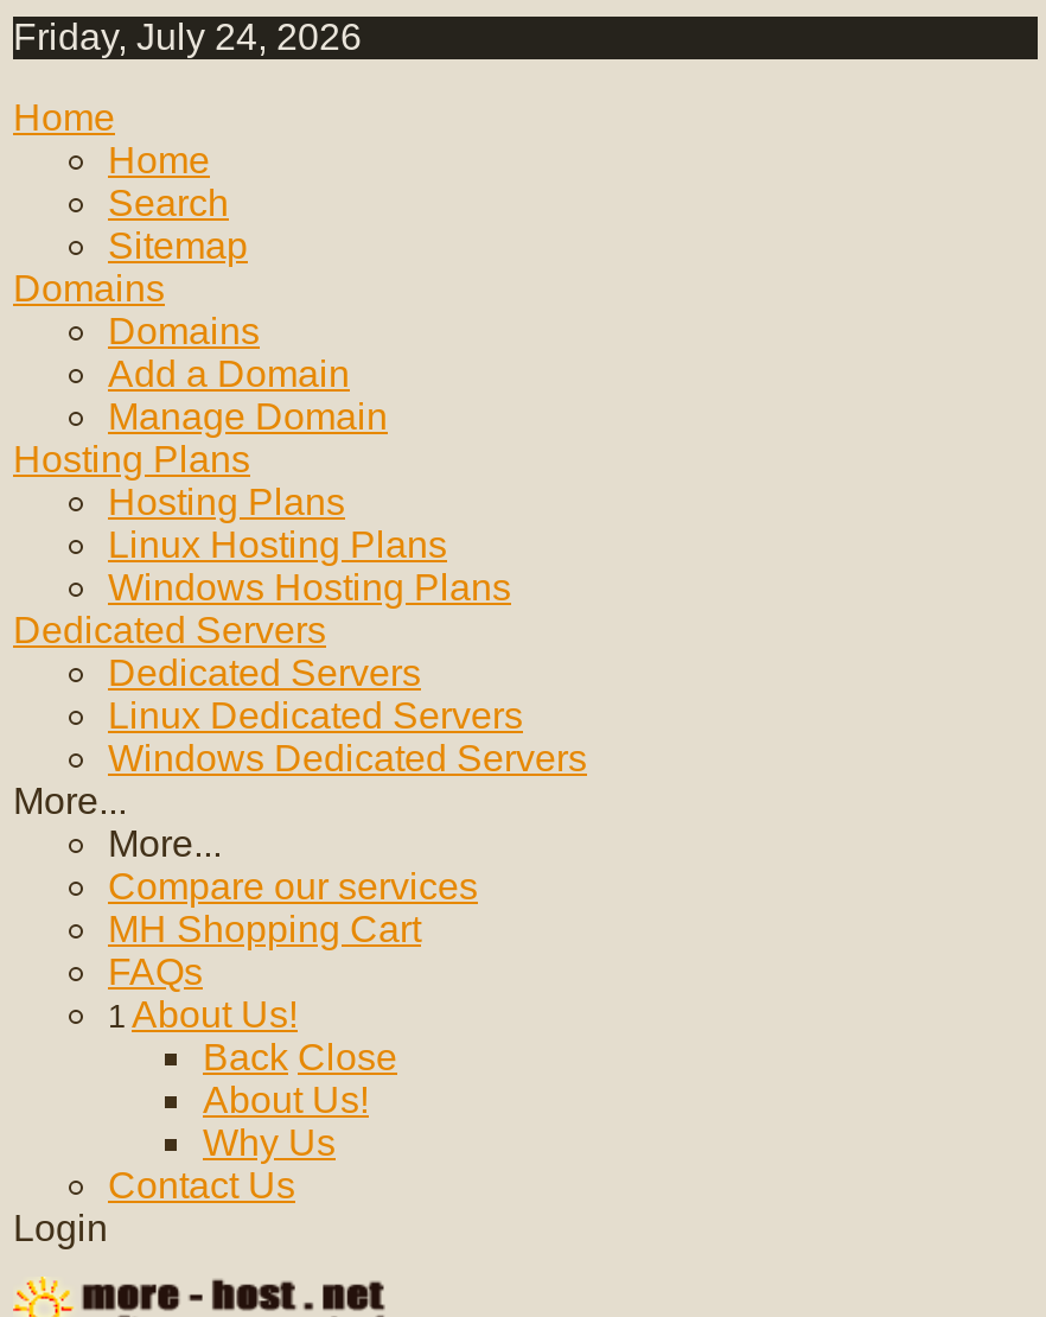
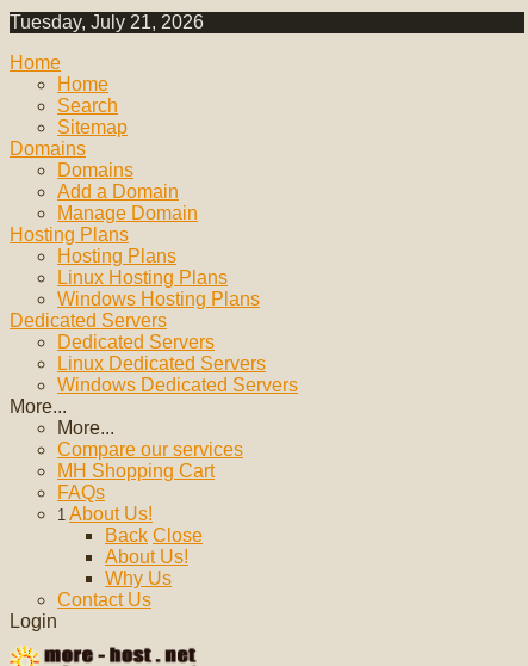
[13,17,362,57] Friday, July 24, 2026 -> [10,12,204,32] Tuesday, July 21, 2026

